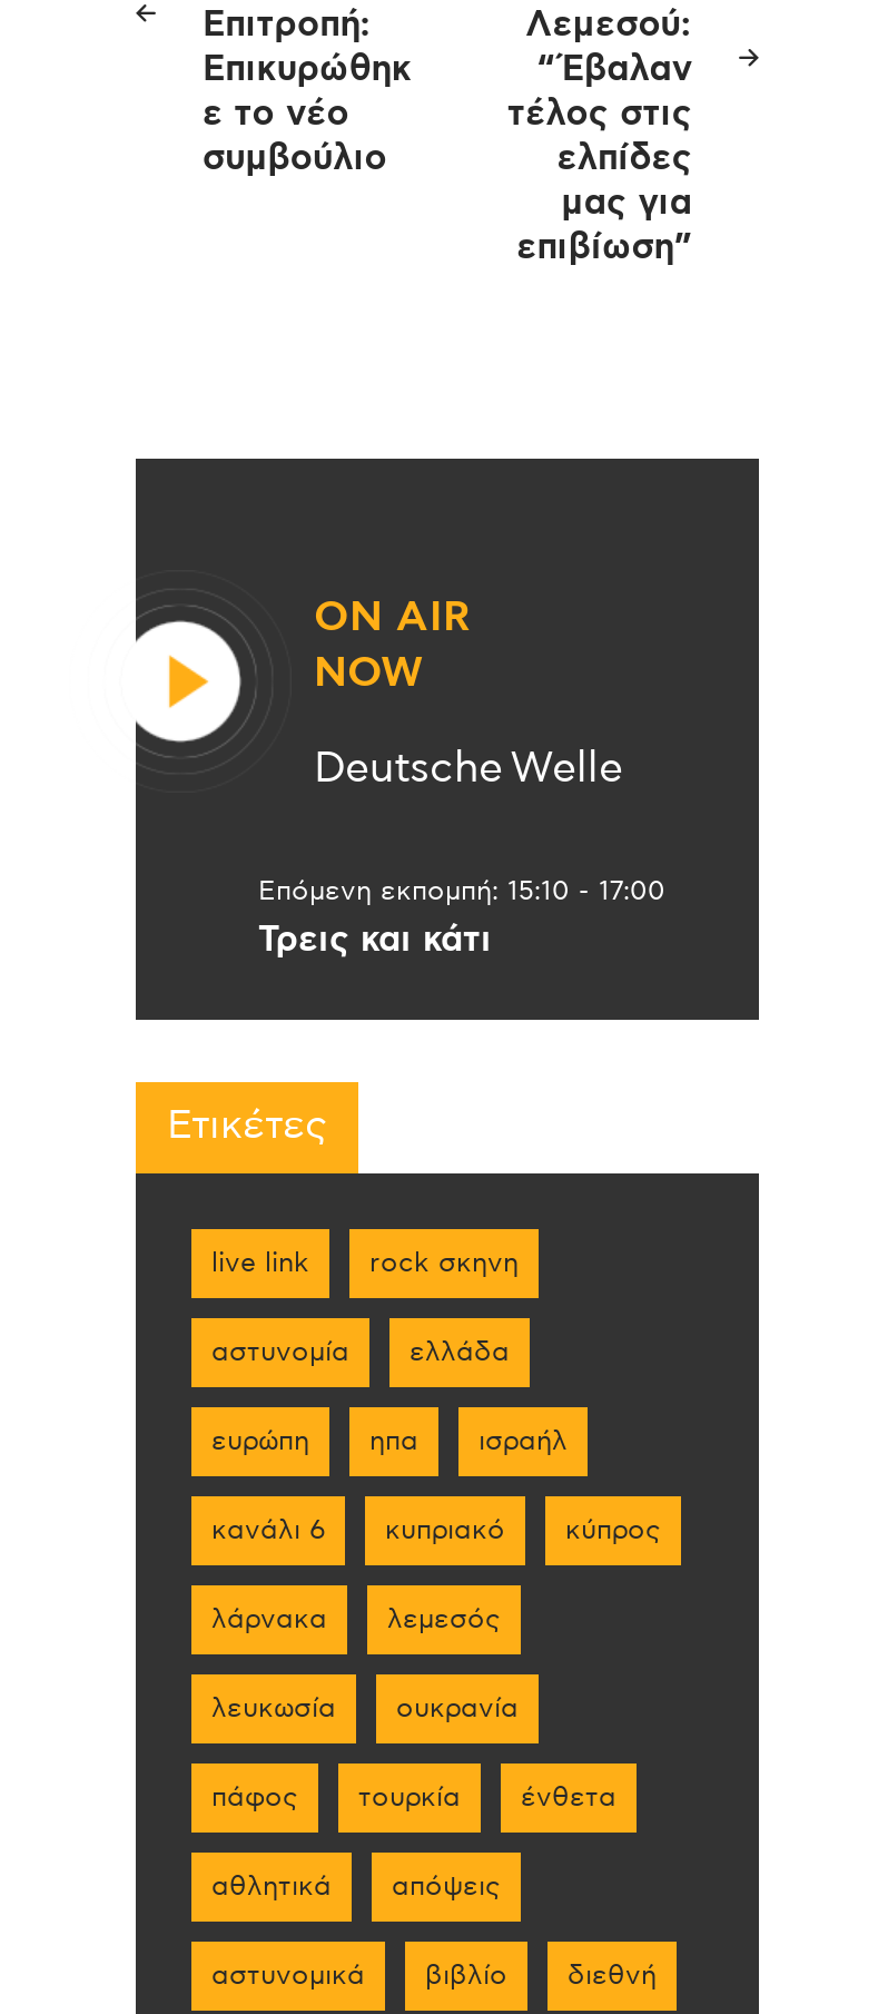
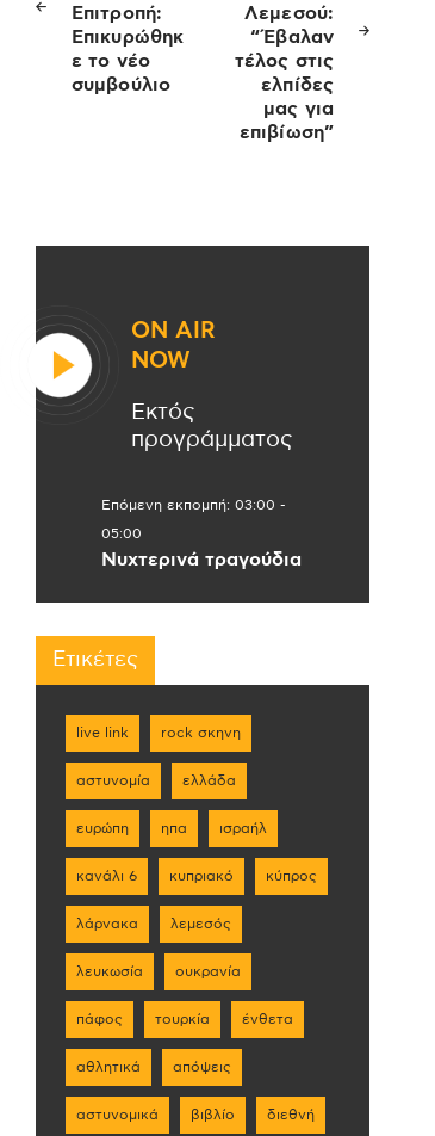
[258,747,665,957] Deutsche Welle | Επόμενη εκπομπή: 15:10 - 17:00 | Τρεις και κάτι -> [101,400,302,569] Εκτός | προγράμματος | Επόμενη εκπομπή: 03:00 - | 05:00 | Νυχτερινά τραγούδια

